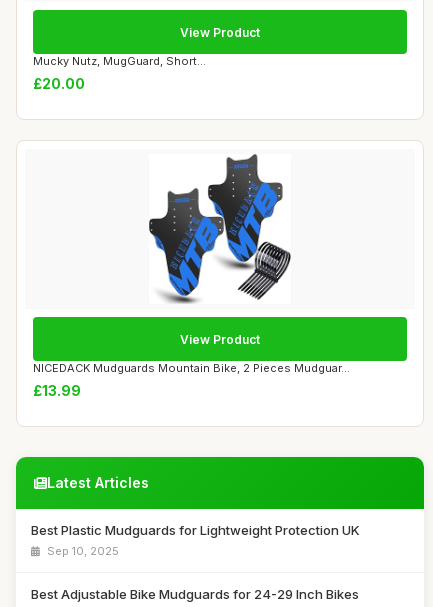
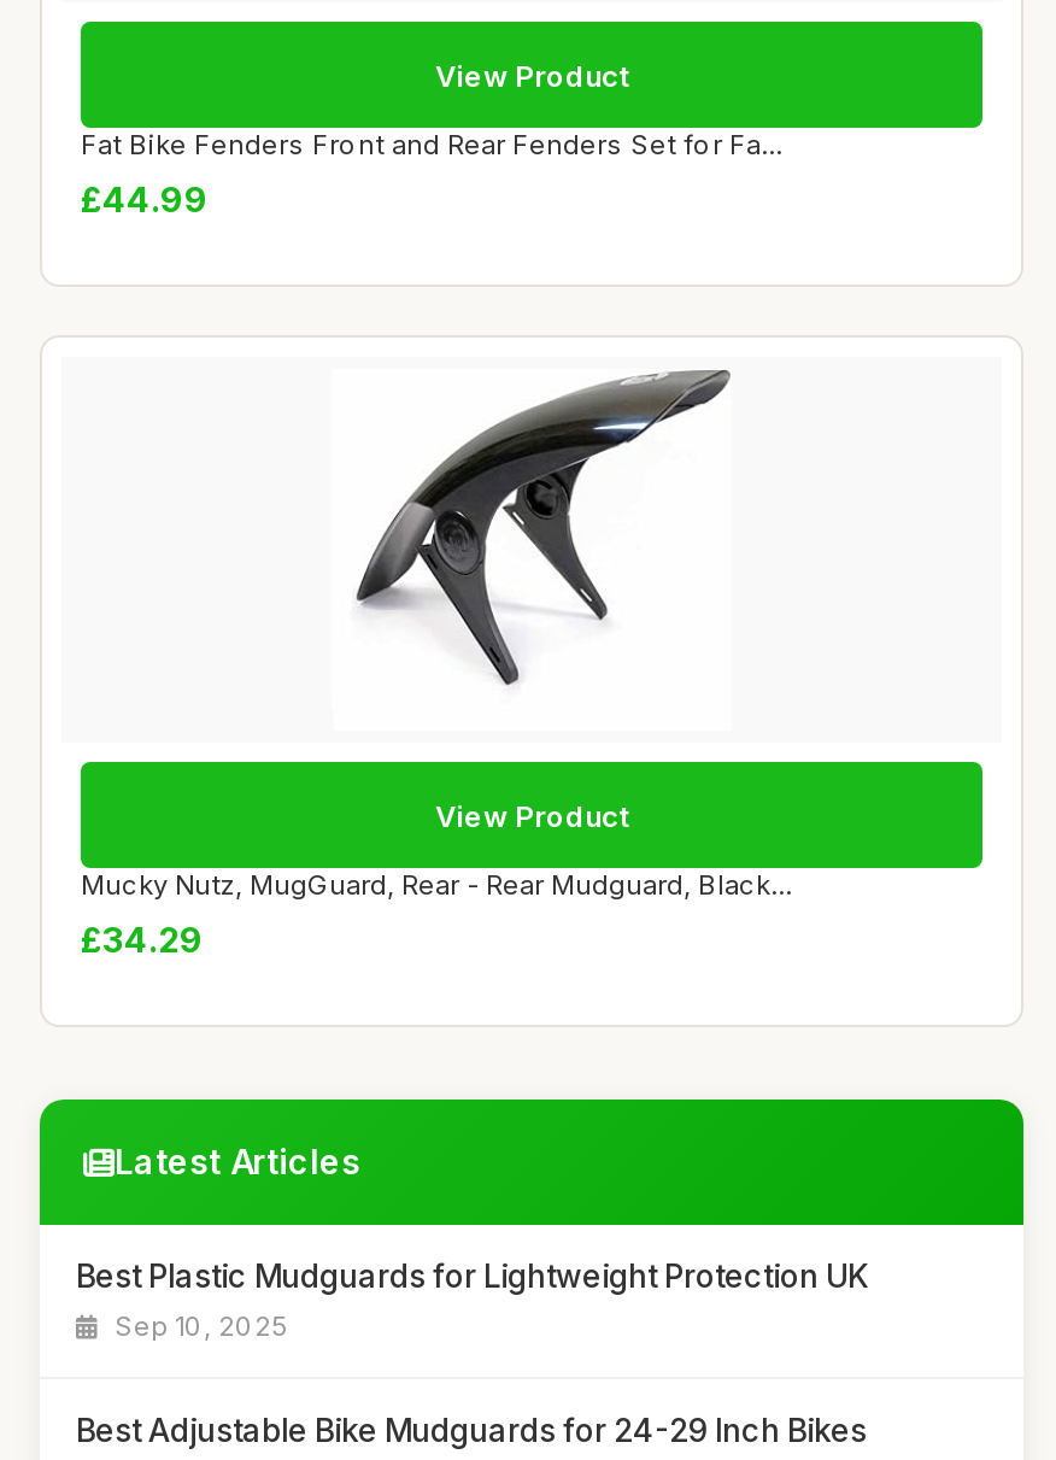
[33,54,206,92] Mucky Nutz, MugGuard, Short... | £20.00 -> [81,129,782,220] Fat Bike Fenders Front and Rear Fenders Set for Fa... | £44.99
[148,154,302,304] [image] -> [356,369,732,728] [image]
[33,361,350,399] NICEDACK Mudguards Mountain Bike, 2 Pieces Mudguar... | £13.99 -> [81,869,792,961] Mucky Nutz, MugGuard, Rear - Rear Mudguard, Black... | £34.29

